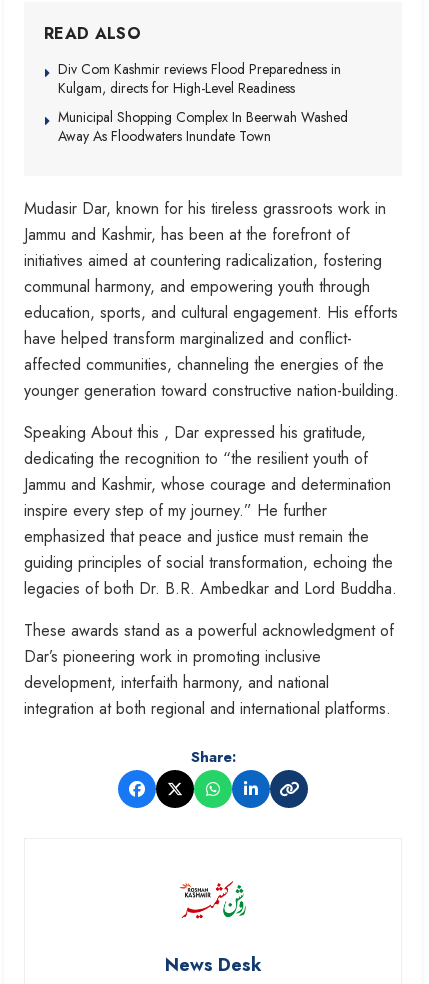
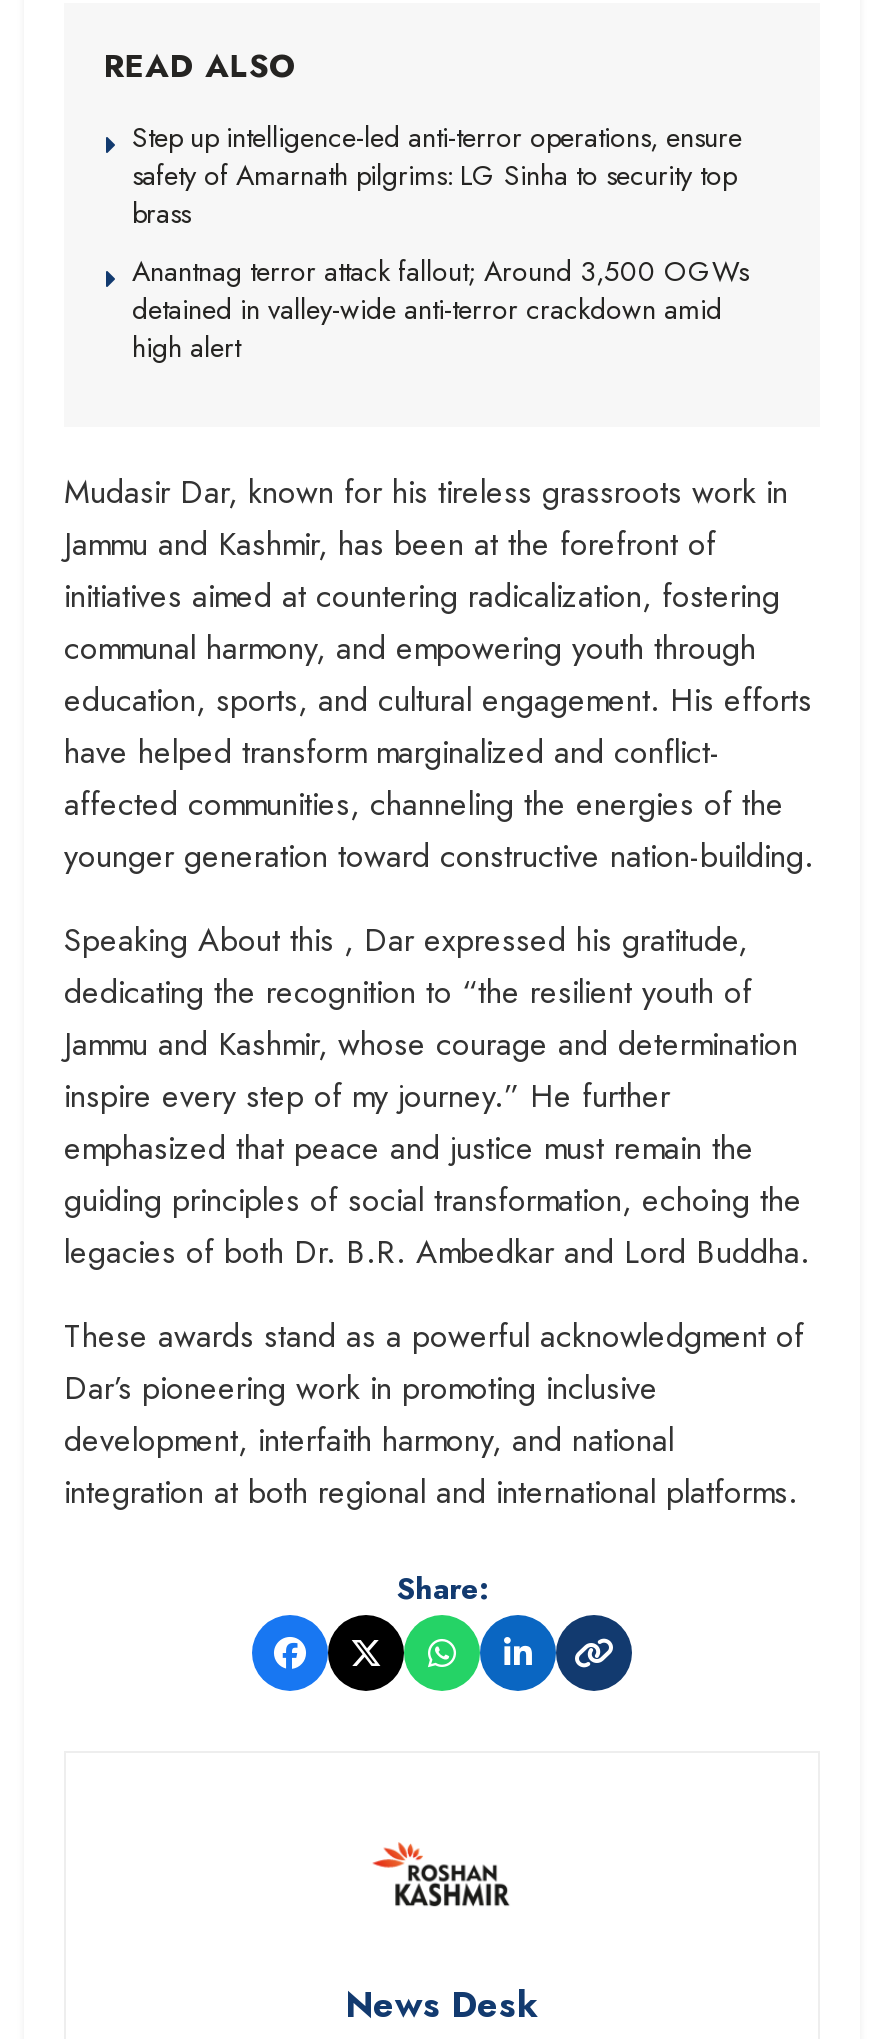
[58,58,348,145] Div Com Kashmir reviews Flood Preparedness in | Kulgam, directs for High-Level Readiness | Municipal Shopping Complex In Beerwah Washed | Away As Floodwaters Inundate Town -> [132,116,748,366] Step up intelligence-led anti-terror operations, ensure | safety of Amarnath pilgrims: LG Sinha to security top | brass | Anantnag terror attack fallout; Around 3,500 OGWs | detained in valley-wide anti-terror crackdown amid | high alert
[179,880,246,919] [image] -> [372,1839,510,1911] [image]

